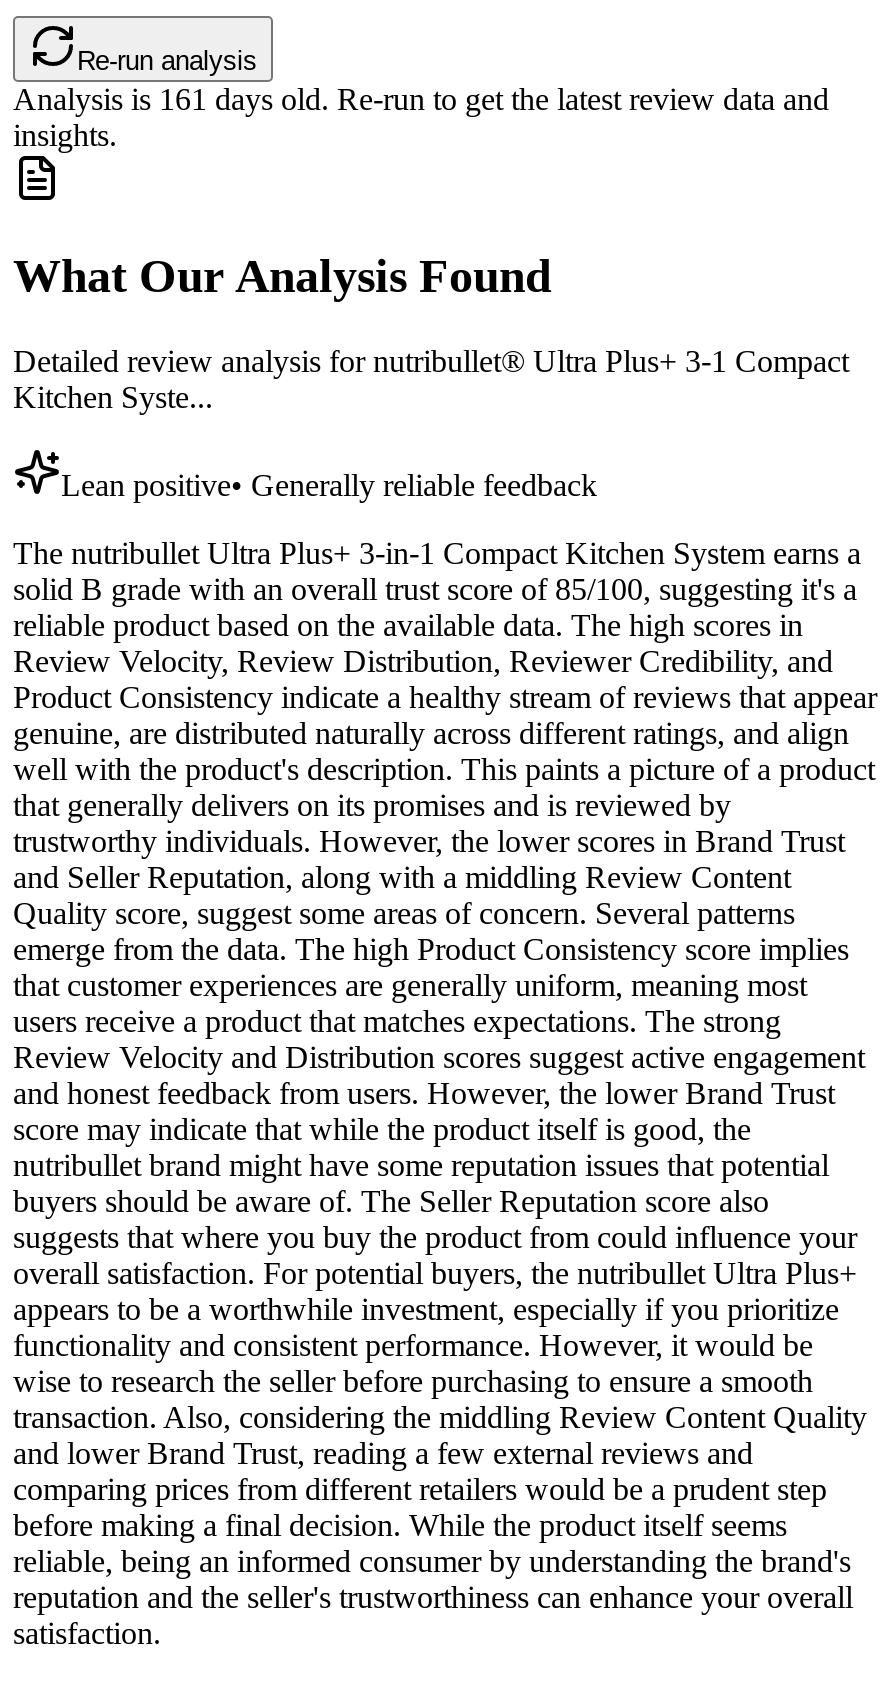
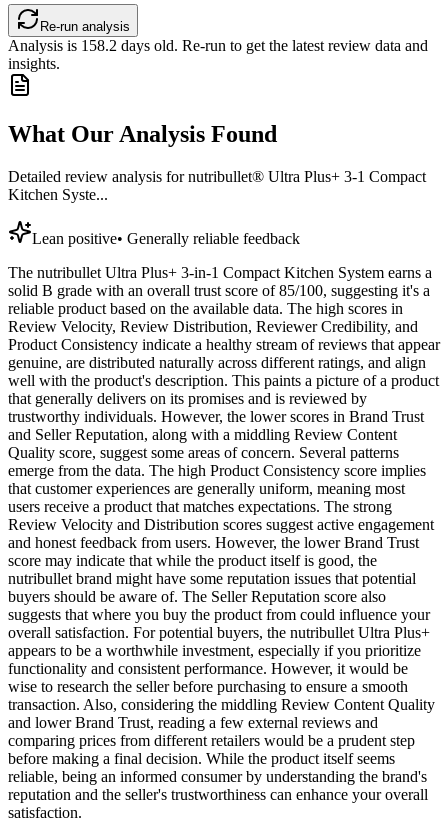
[13,83,829,117] Analysis is161days old. Re-run to get the latest review data and -> [8,37,428,54] Analysis is158.2days old. Re-run to get the latest review data and

